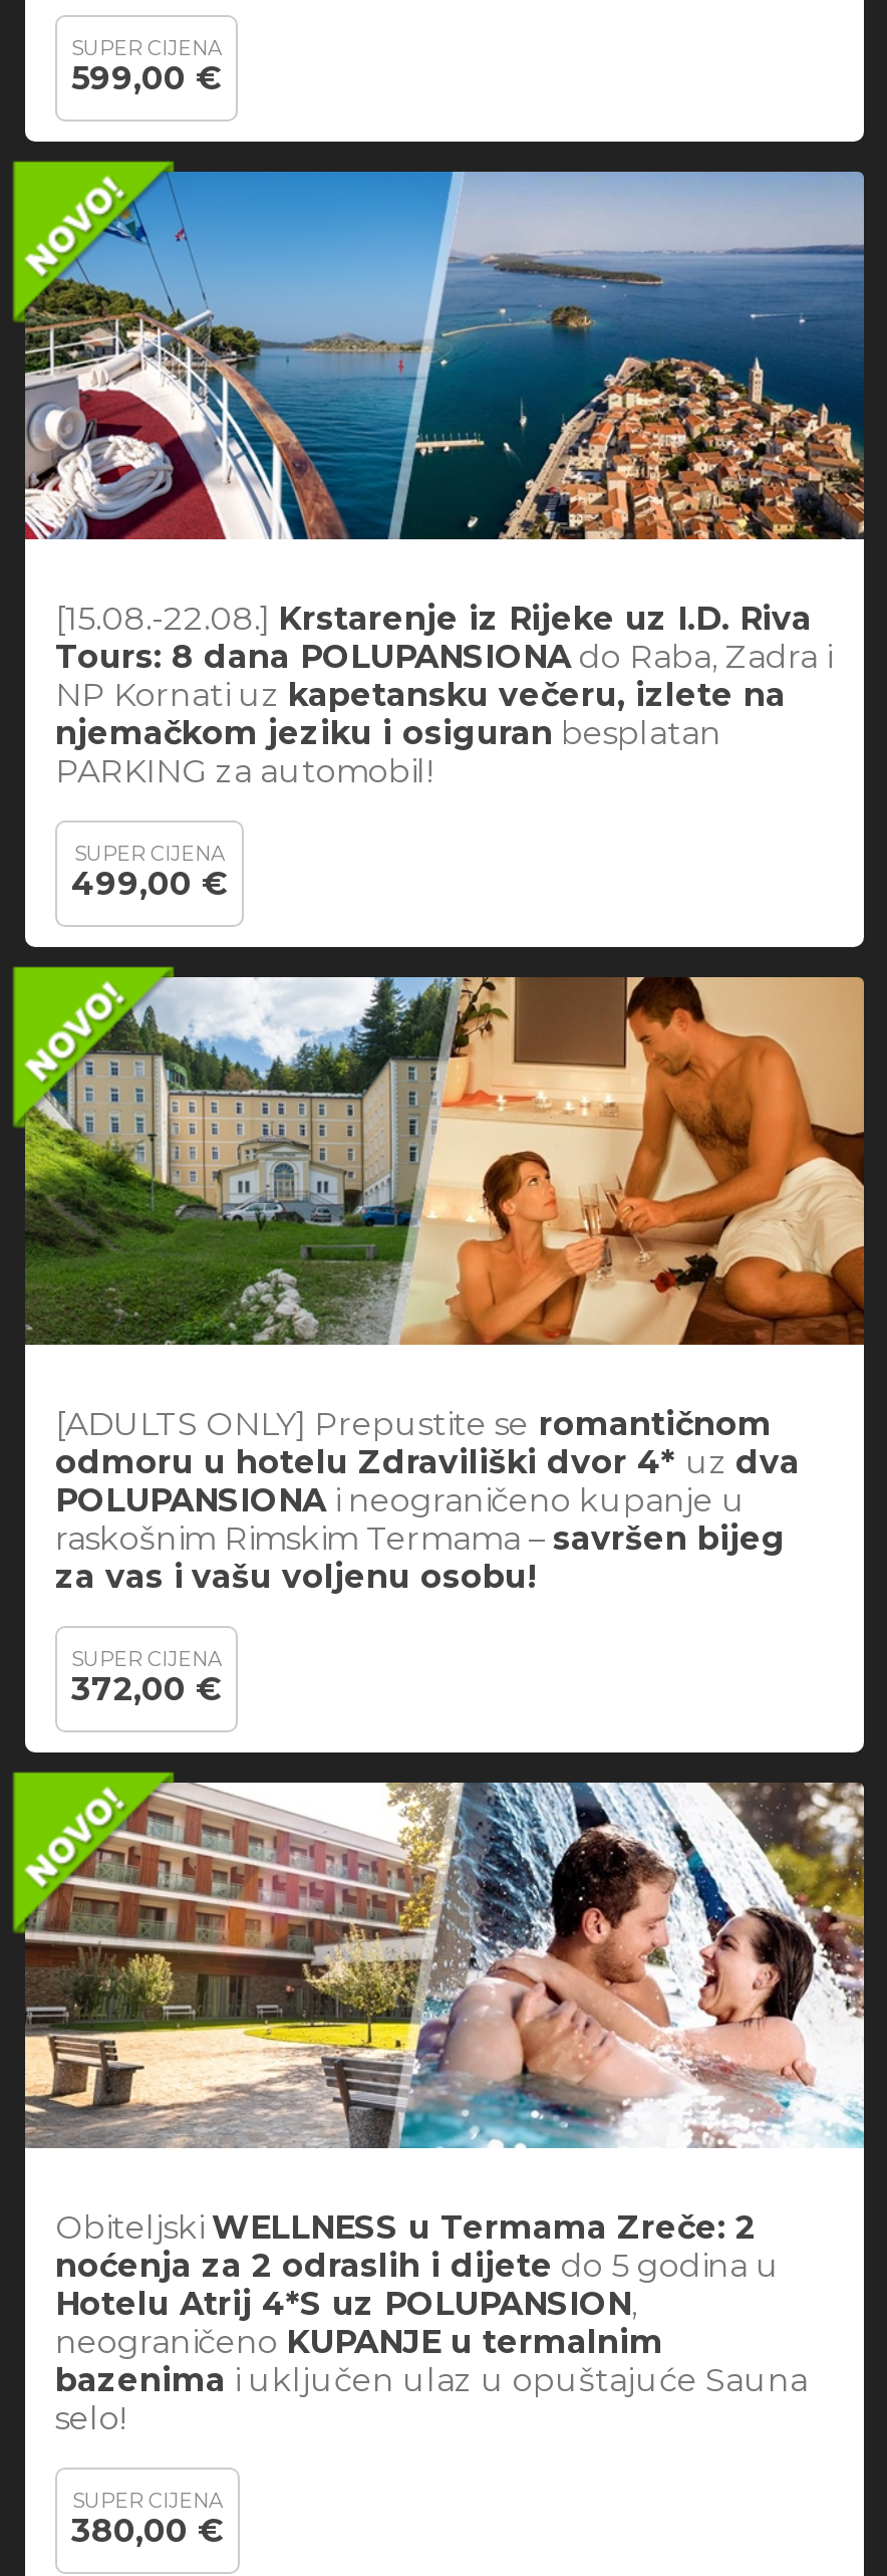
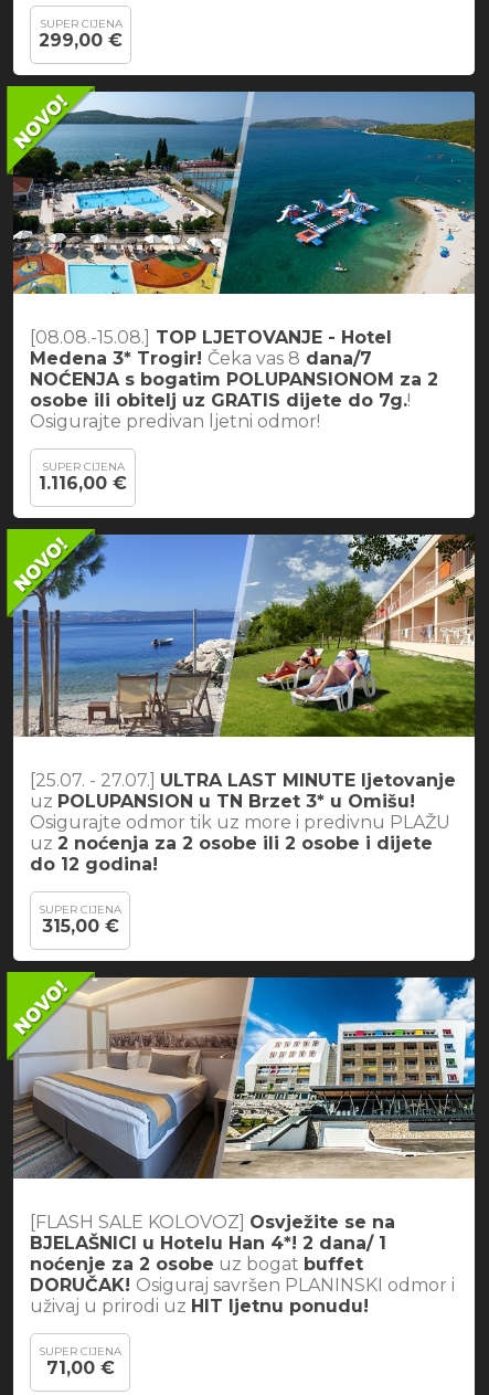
[71,59,222,97] 599,00 € -> [39,30,123,51] 299,00 €
[23,170,866,790] [image] | [15.08.-22.08.] Krstarenje iz Rijeke uz I.D. Riva | Tours: 8 dana POLUPANSIONA do Raba, Zadra i | NP Kornati uz kapetansku večeru, izlete na | njemačkom jeziku i osiguran besplatan | PARKING za automobil! -> [12,91,476,432] [image] | [08.08.-15.08.] TOP LJETOVANJE - Hotel | Medena 3* Trogir! Čeka vas 8 dana/7 | NOĆENJA s bogatim POLUPANSIONOM za 2 | osobe ili obitelj uz GRATIS dijete do 7g.! | Osigurajte predivan ljetni odmor!
[71,864,228,902] 499,00 € -> [39,473,127,493] 1.116,00 €
[23,975,866,1595] [image] | [ADULTS ONLY] Prepustite se romantičnom | odmoru u hotelu Zdraviliški dvor 4* uz dva | POLUPANSIONA i neograničeno kupanje u | raskošnim Rimskim Termama – savršen bijeg | za vas i vašu voljenu osobu! -> [12,533,476,874] [image] | [25.07. - 27.07.] ULTRA LAST MINUTE ljetovanje | uz POLUPANSION u TN Brzet 3* u Omišu! | Osigurajte odmor tik uz more i predivnu PLAŽU | uz 2 noćenja za 2 osobe ili 2 osobe i dijete | do 12 godina!
[71,1669,222,1707] 372,00 € -> [41,915,119,936] 315,00 €
[25,1781,866,2438] [image] | Obiteljski WELLNESS u Termama Zreče: 2 | noćenja za 2 odraslih i dijete do 5 godina u | Hotelu Atrij 4*S uz POLUPANSION, | neograničeno KUPANJE u termalnim | bazenima i uključen ulaz u opuštajuće Sauna | selo! -> [13,976,476,1317] [image] | [FLASH SALE KOLOVOZ] Osvježite se na | BJELAŠNICI u Hotelu Han 4*! 2 dana/ 1 | noćenje za 2 osobe uz bogat buffet | DORUČAK! Osiguraj savršen PLANINSKI odmor i | uživaj u prirodi uz HIT ljetnu ponudu!
[71,2513,224,2551] 380,00 € -> [46,1358,114,1379] 71,00 €

